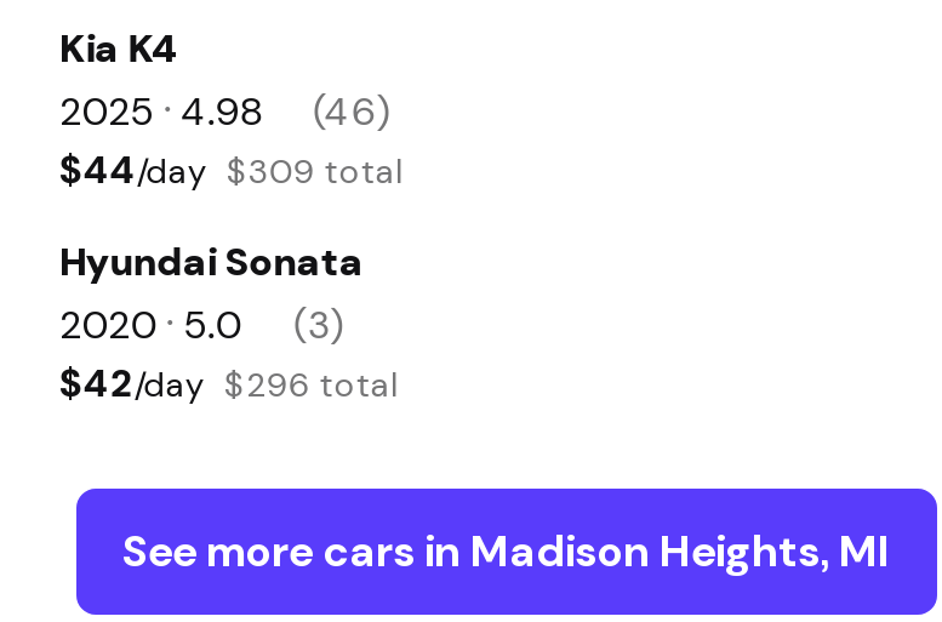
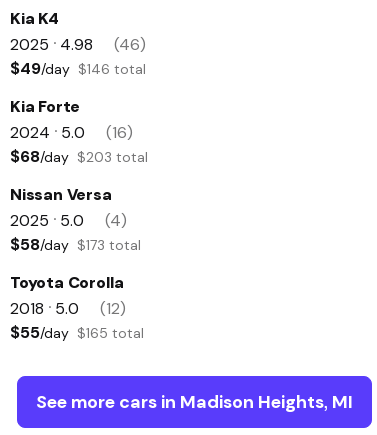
[59,147,403,404] $44/day $309 total | Hyundai Sonata | 2020 • 5.0 | (3) | $42/day $296 total -> [10,59,149,341] $49/day $146 total | Kia Forte | 2024 • 5.0 | (16) | $68/day $203 total | Nissan Versa | 2025 • 5.0 | (4) | $58/day $173 total | Toyota Corolla | 2018 • 5.0 | (12) | $55/day $165 total

